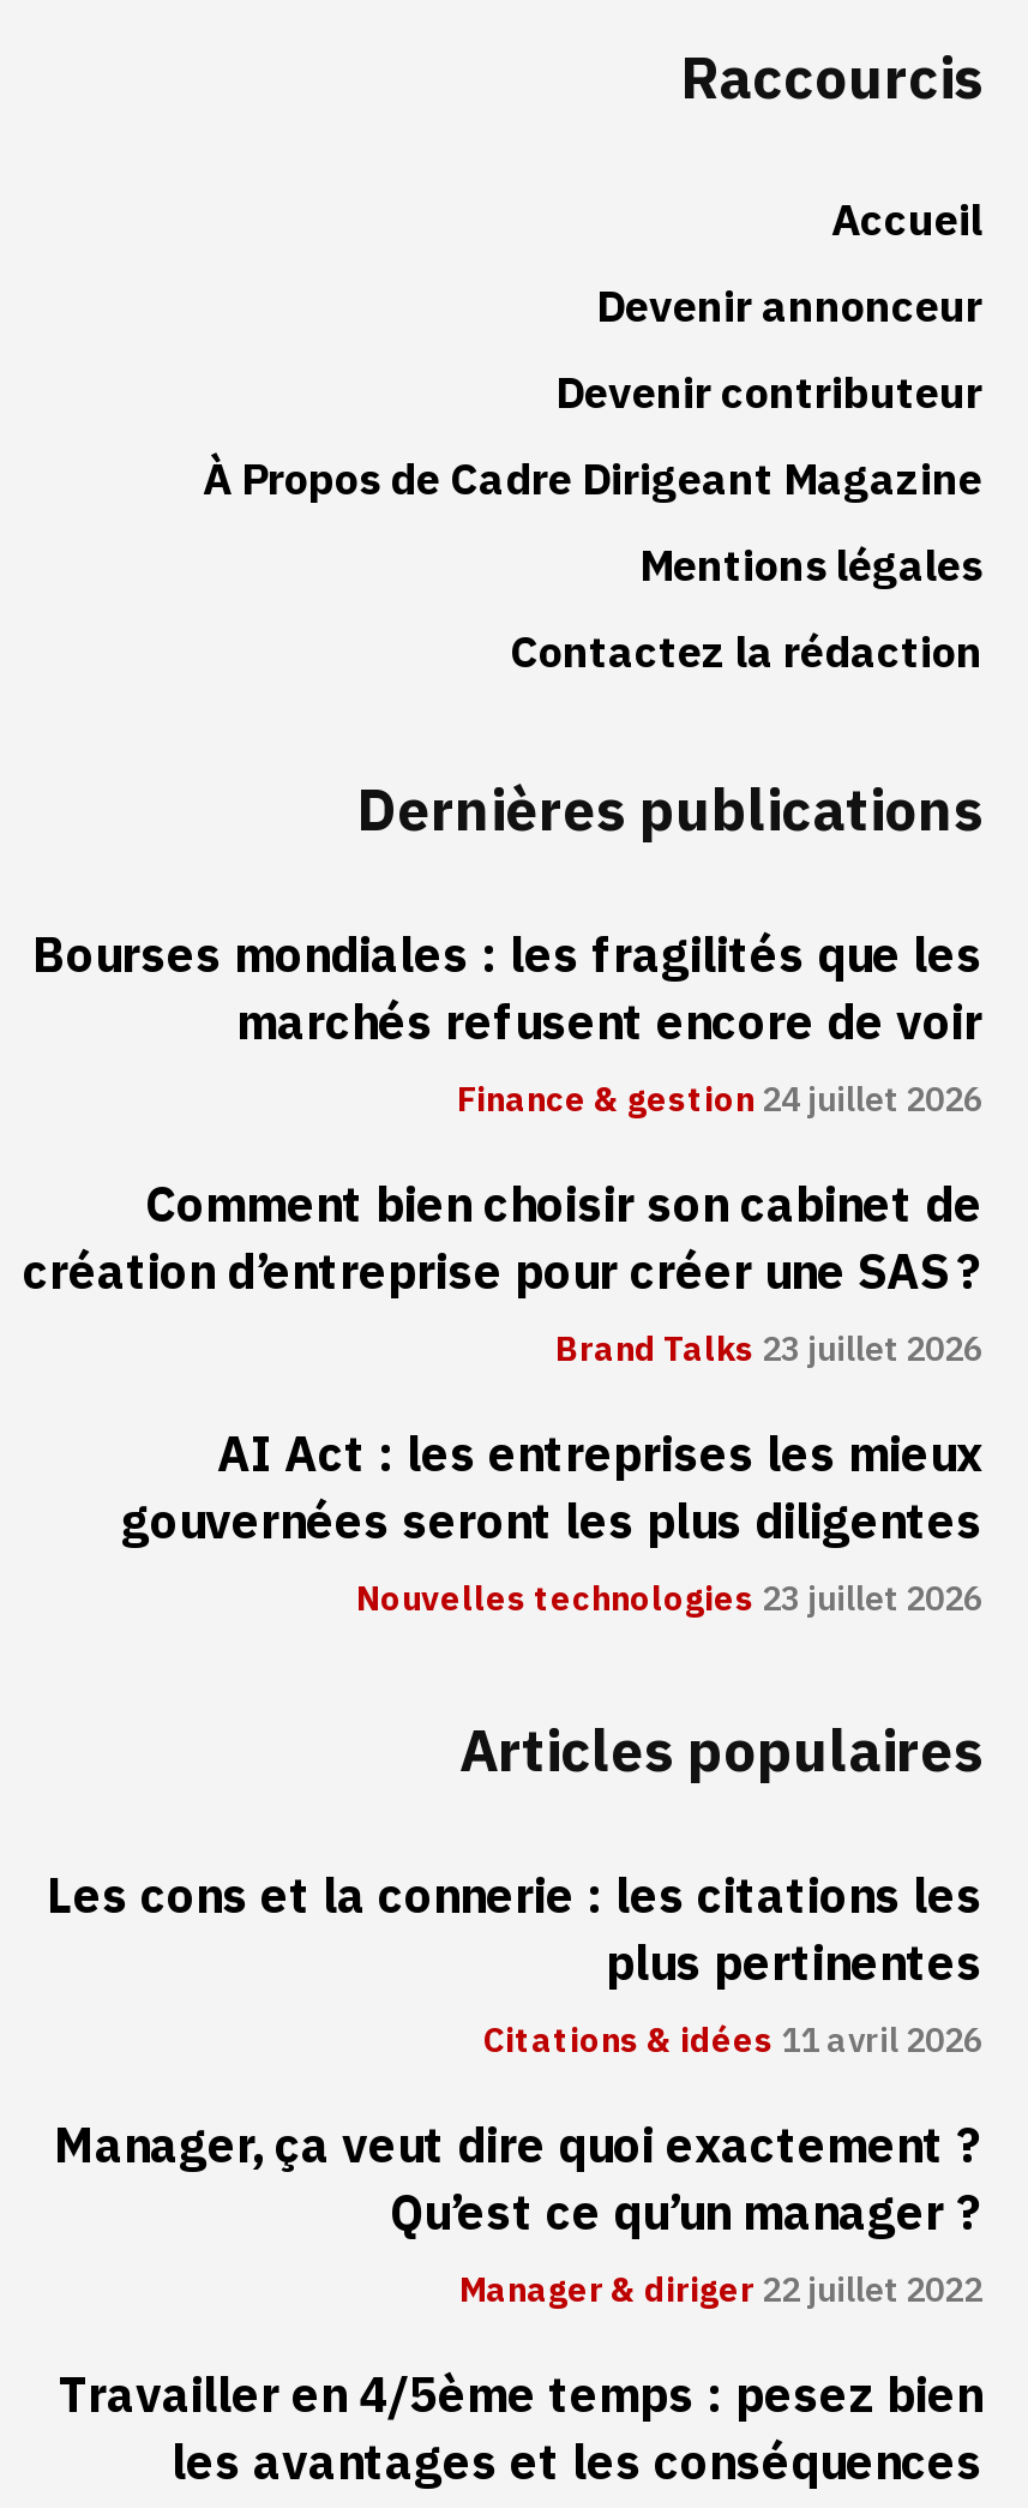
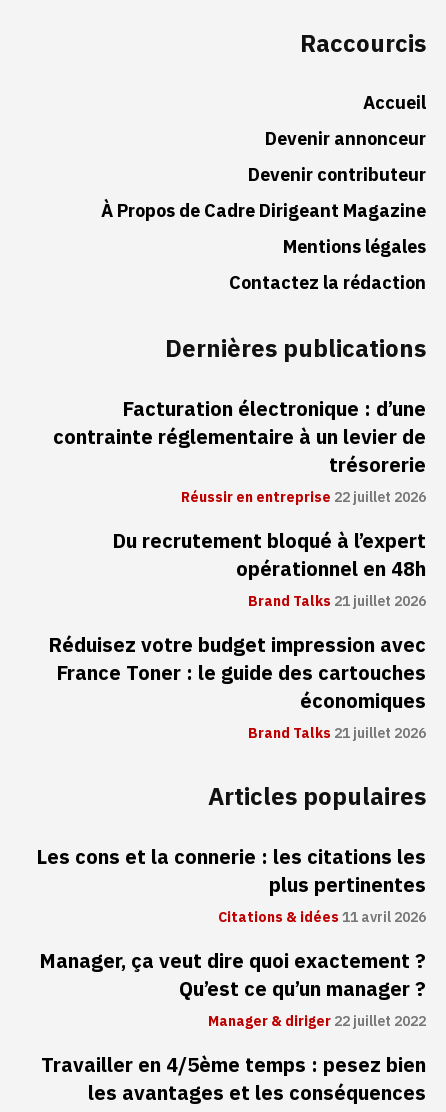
[32,918,982,1125] Bourses mondiales : les fragilités que les | marchés refusent encore de voir | Finance & gestion 24 juillet 2026 -> [53,394,426,508] Facturation électronique : d’une | contrainte réglementaire à un levier de | trésorerie | Réussir en entreprise 22 juillet 2026
[23,1168,982,1374] Comment bien choisir son cabinet de | création d’entreprise pour créer une SAS ? | Brand Talks 23 juillet 2026 -> [112,526,426,612] Du recrutement bloqué à l’expert | opérationnel en 48h | Brand Talks 21 juillet 2026
[121,1418,982,1624] AI Act : les entreprises les mieux | gouvernées seront les plus diligentes | Nouvelles technologies 23 juillet 2026 -> [48,630,426,744] Réduisez votre budget impression avec | France Toner : le guide des cartouches | économiques | Brand Talks 21 juillet 2026

